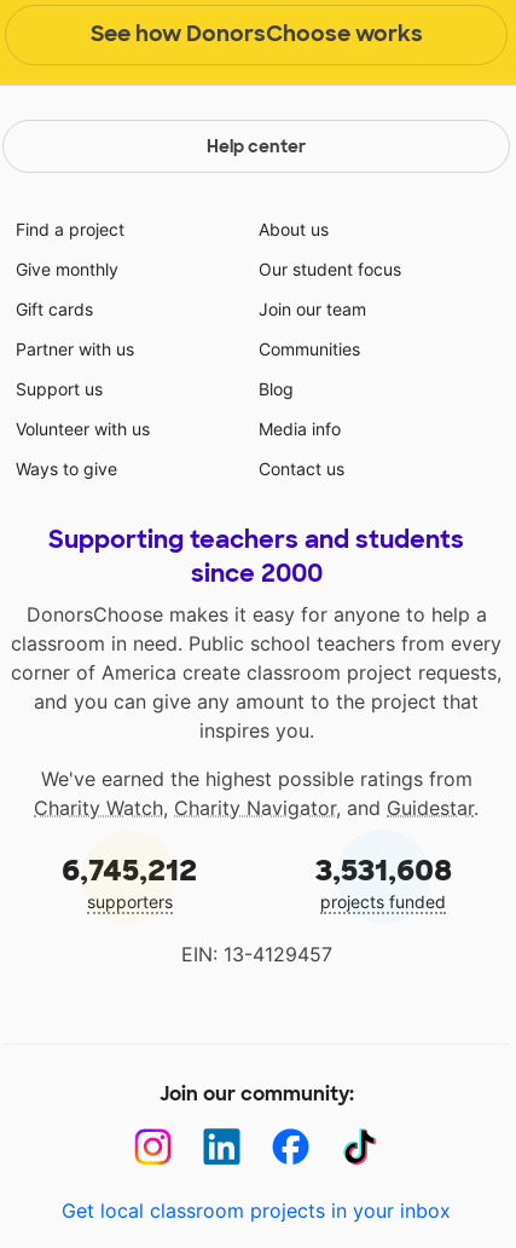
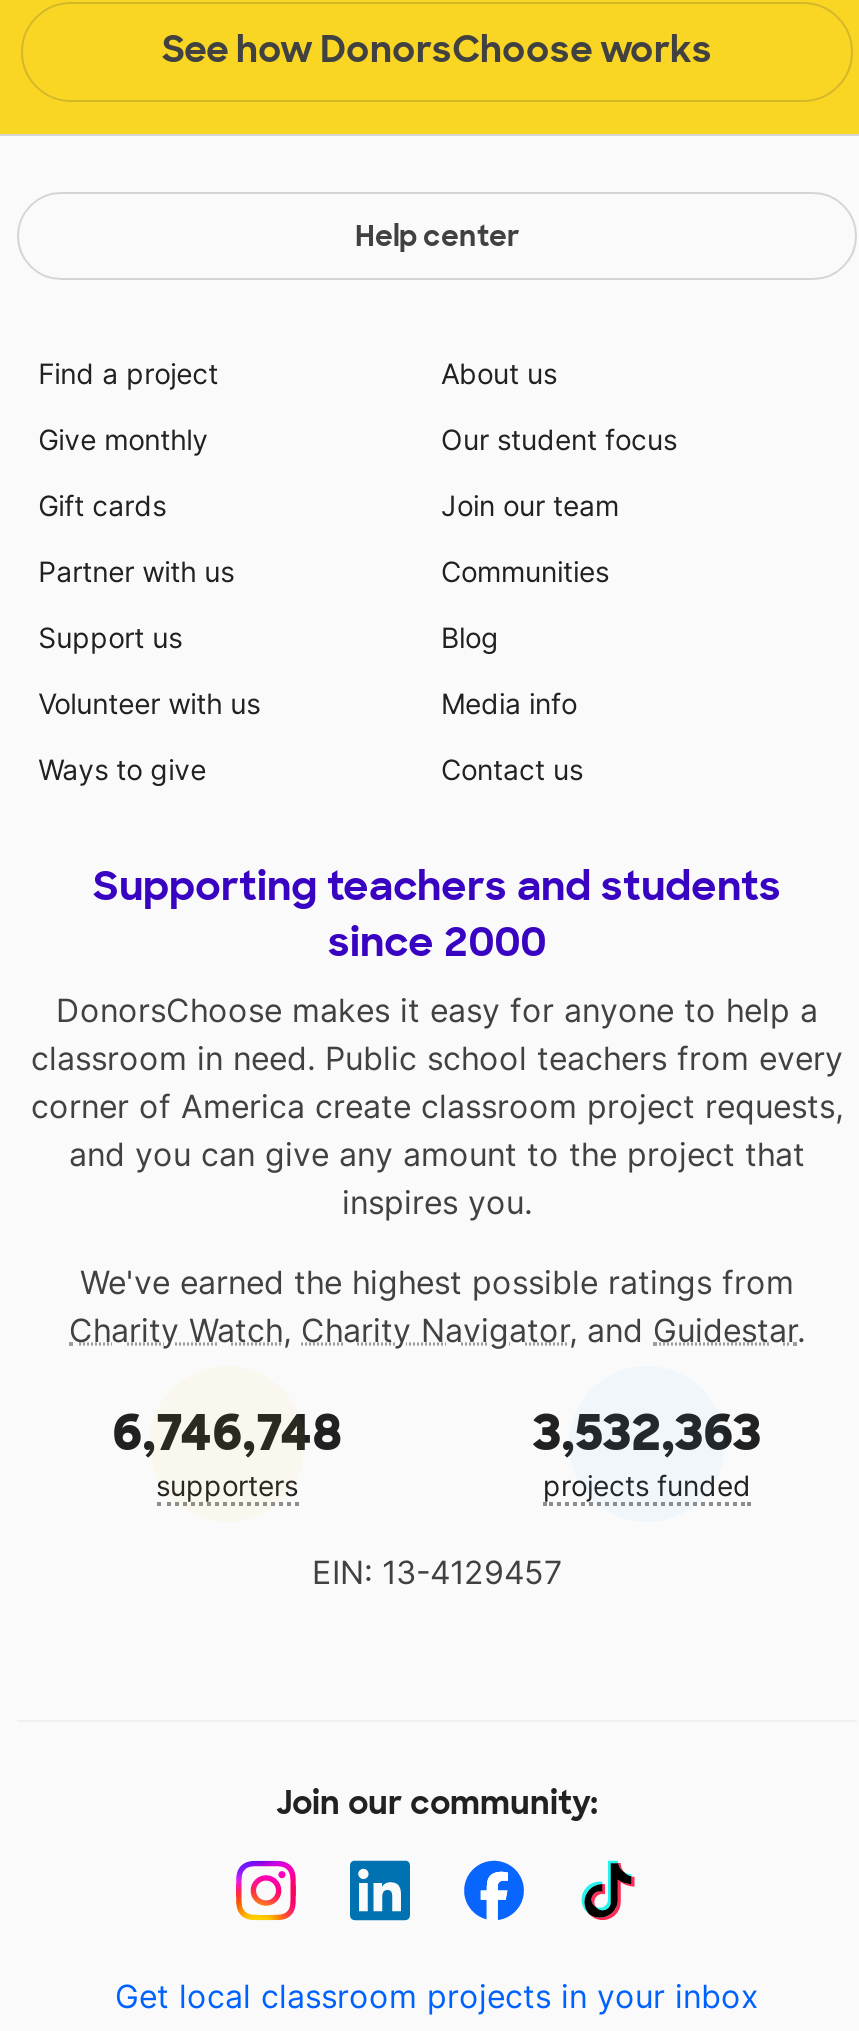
[62,851,197,889] 6,745,212 -> [112,1402,342,1464] 6,746,748
[315,851,451,889] 3,531,608 -> [533,1402,761,1464] 3,532,363

